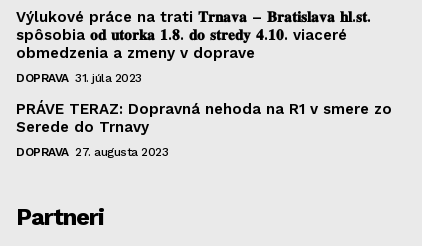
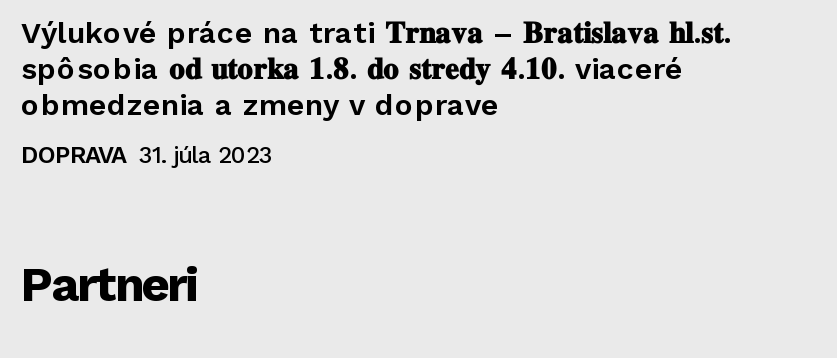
[16,100,392,159] PRÁVE TERAZ: Dopravná nehoda na R1 v smere zo | Serede do Trnavy | DOPRAVA 27. augusta 2023 -> none

